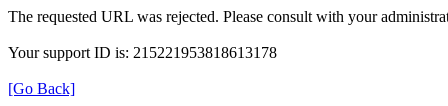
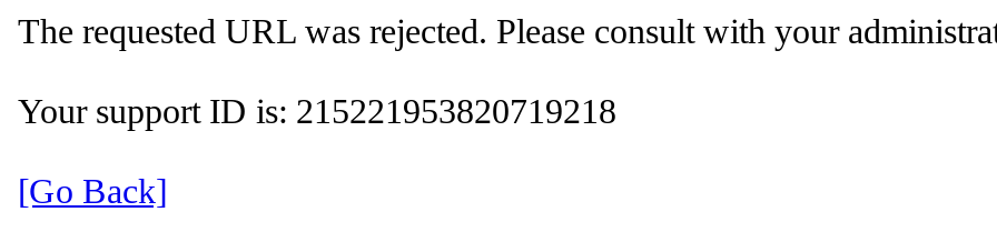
[8,44,277,61] Your support ID is: 215221953818613178 -> [18,92,616,130] Your support ID is: 215221953820719218

